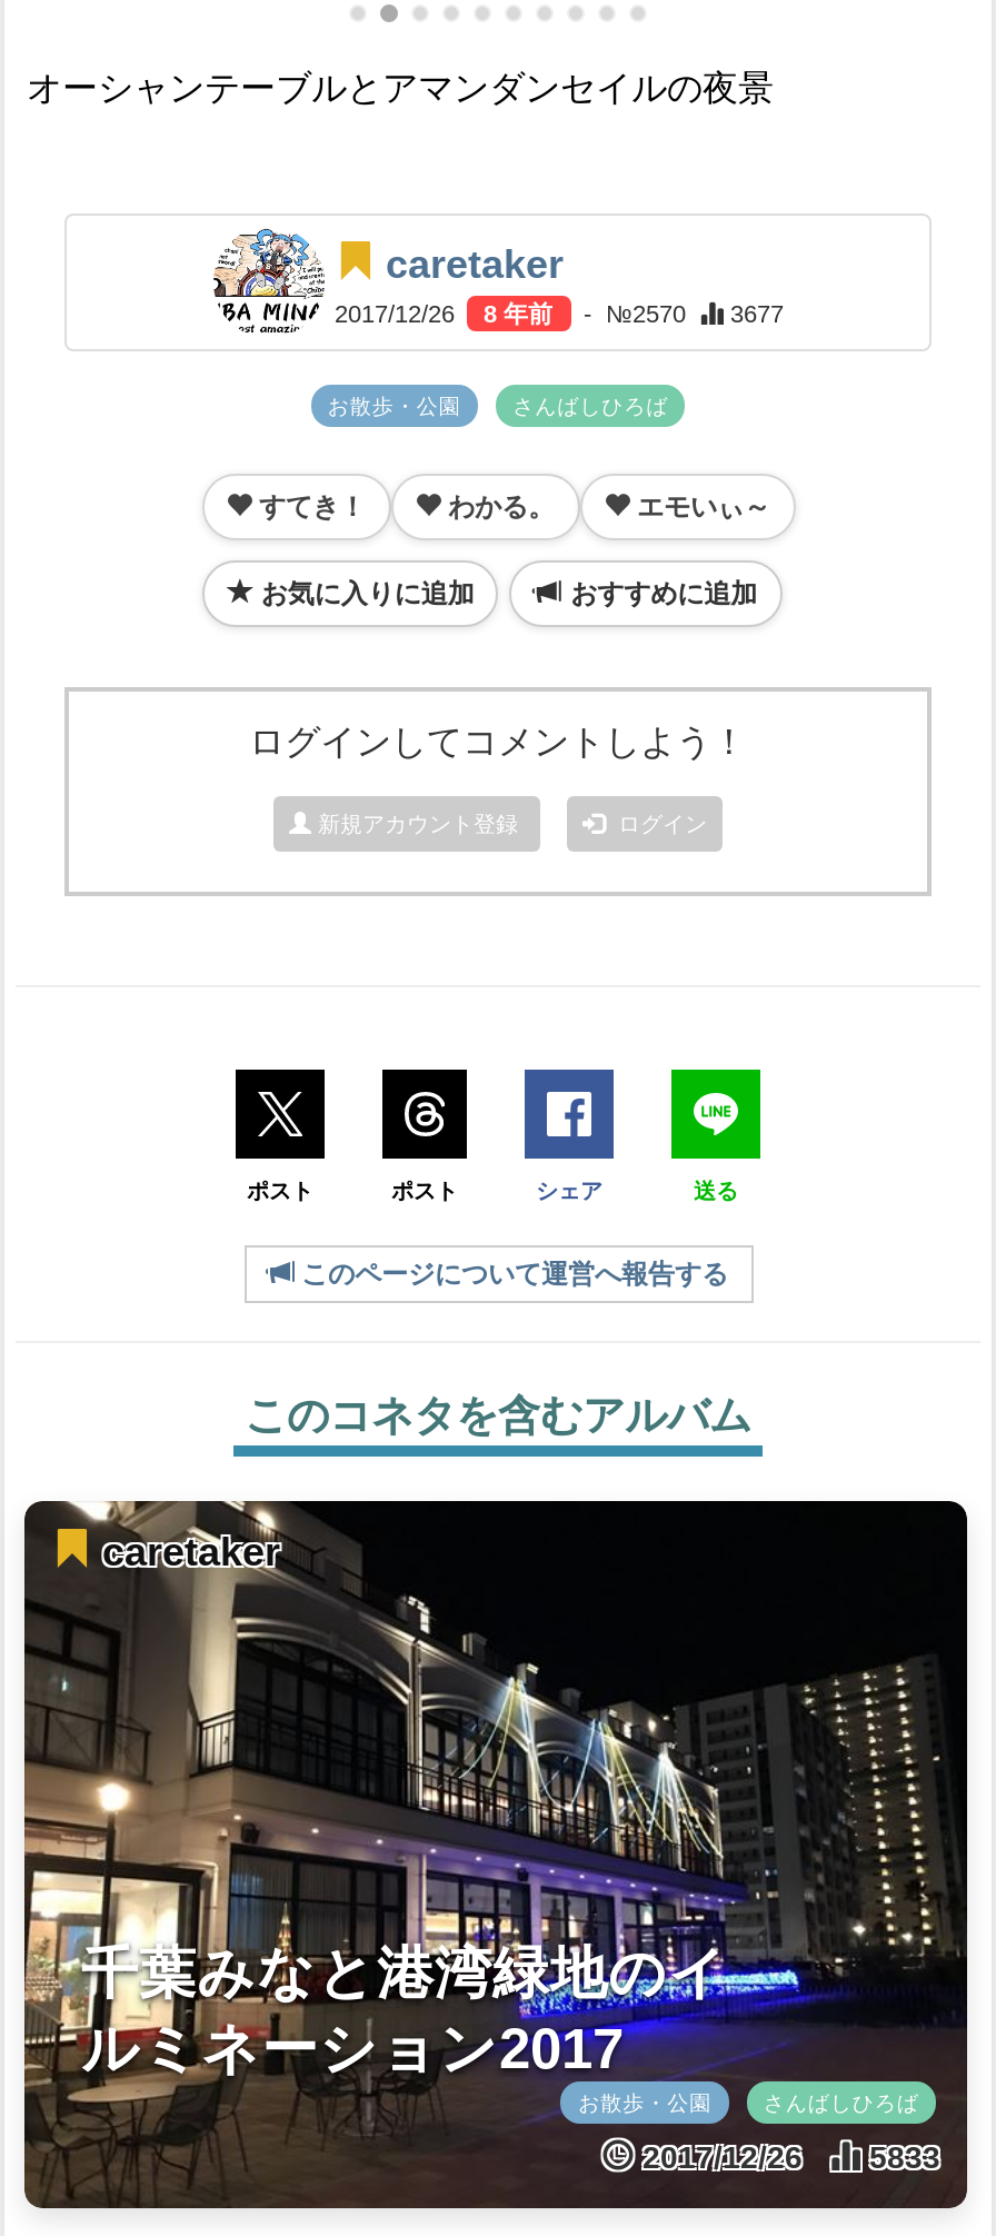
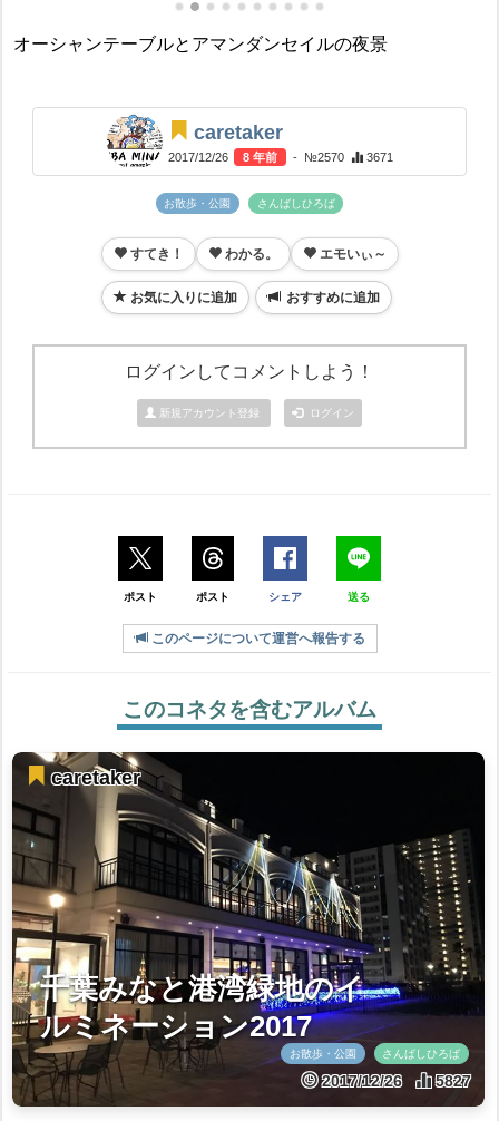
[335,300,784,327] 2017/12/26 8 年前 - №2570 3677 -> [168,150,393,164] 2017/12/26 8 年前 - №2570 3671
[869,2139,940,2174] 5833 -> [436,1072,471,1089] 5827

